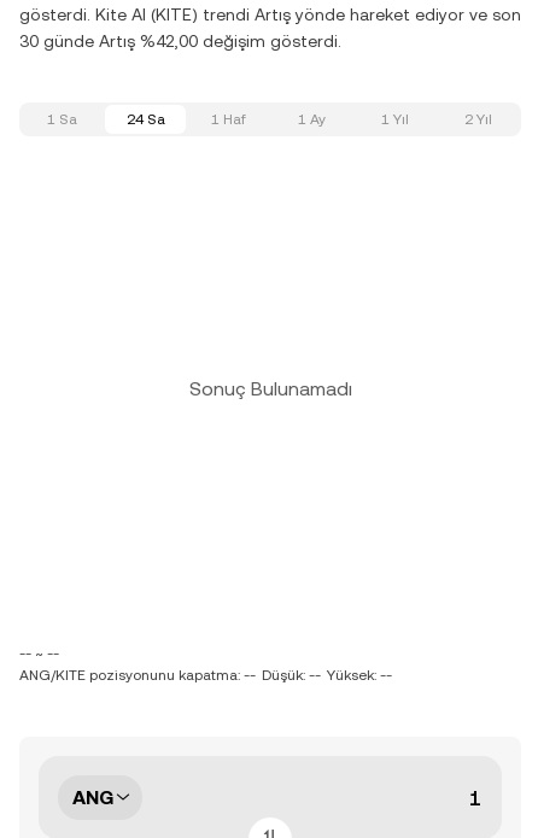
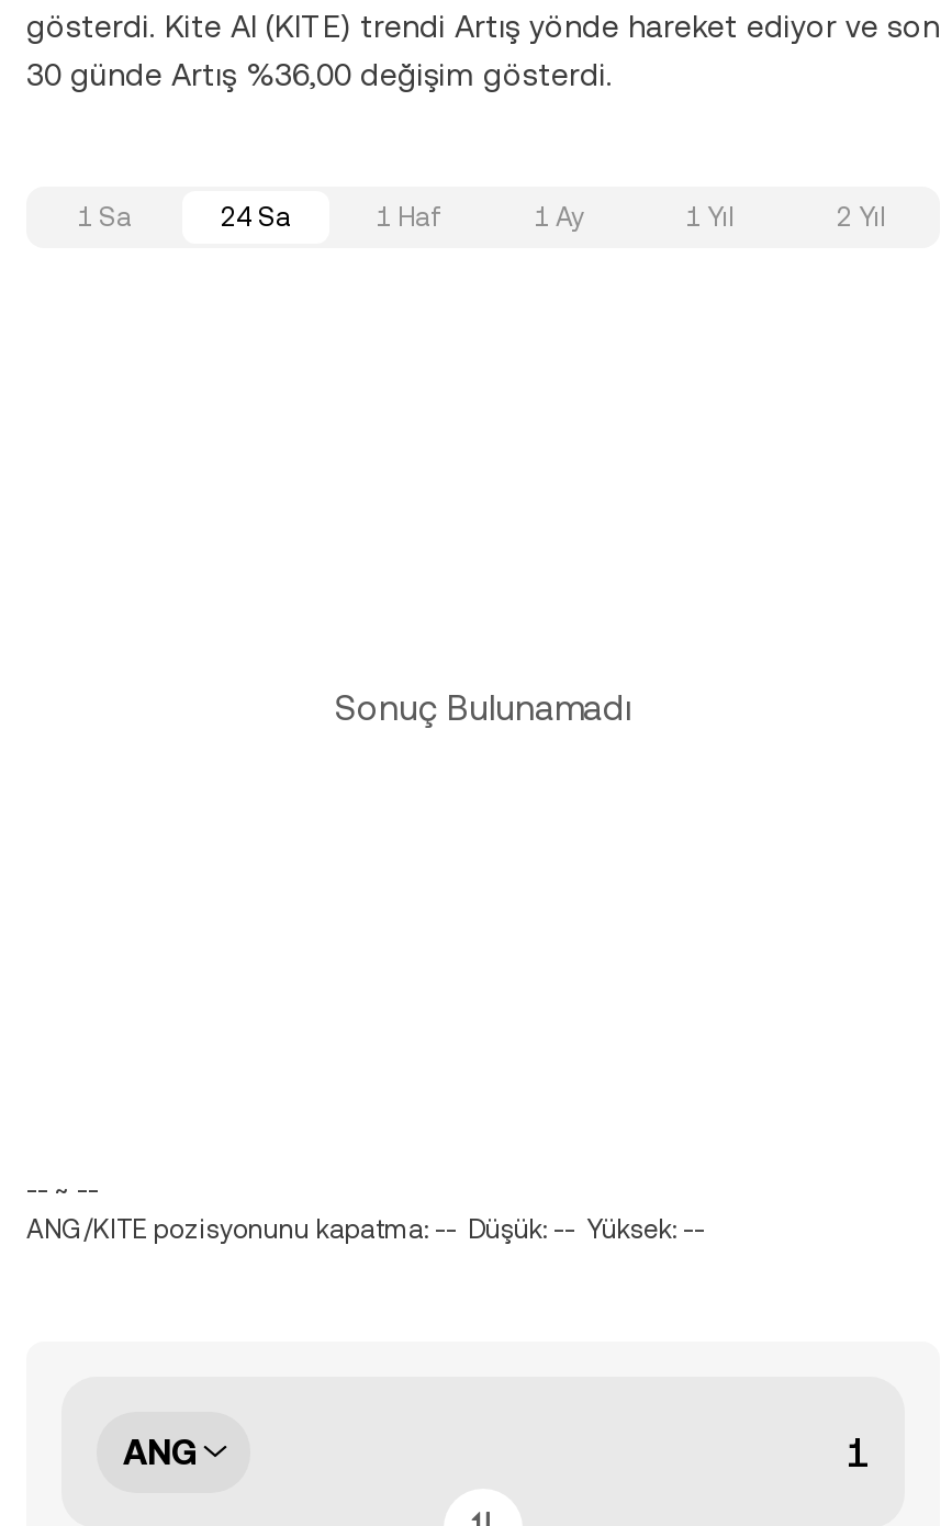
[19,31,341,51] 30 günde Artış %42,00 değişim gösterdi. -> [26,57,613,92] 30 günde Artış %36,00 değişim gösterdi.

